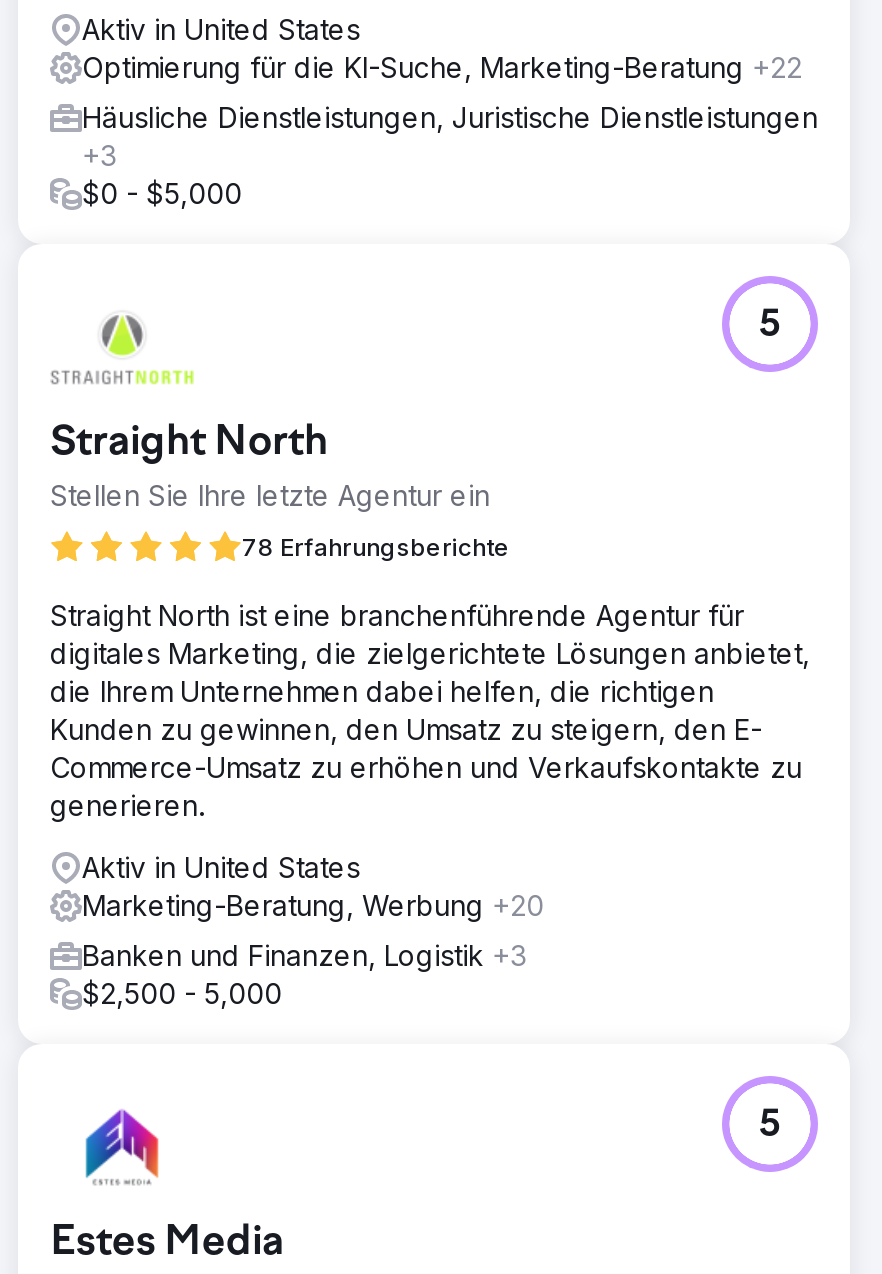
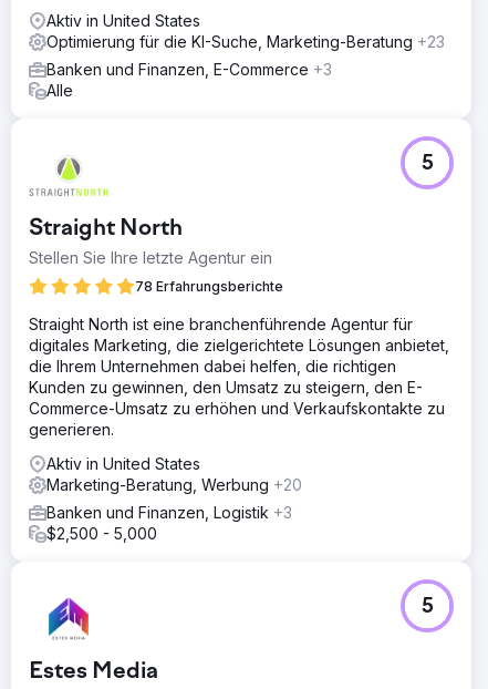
[82,50,802,84] Optimierung für die KI-Suche, Marketing-Beratung +22 -> [46,32,445,51] Optimierung für die KI-Suche, Marketing-Beratung +23
[82,100,818,210] Häusliche Dienstleistungen, Juristische Dienstleistungen | +3 | $0 - $5,000 -> [46,60,332,100] Banken und Finanzen, E-Commerce +3 | Alle

